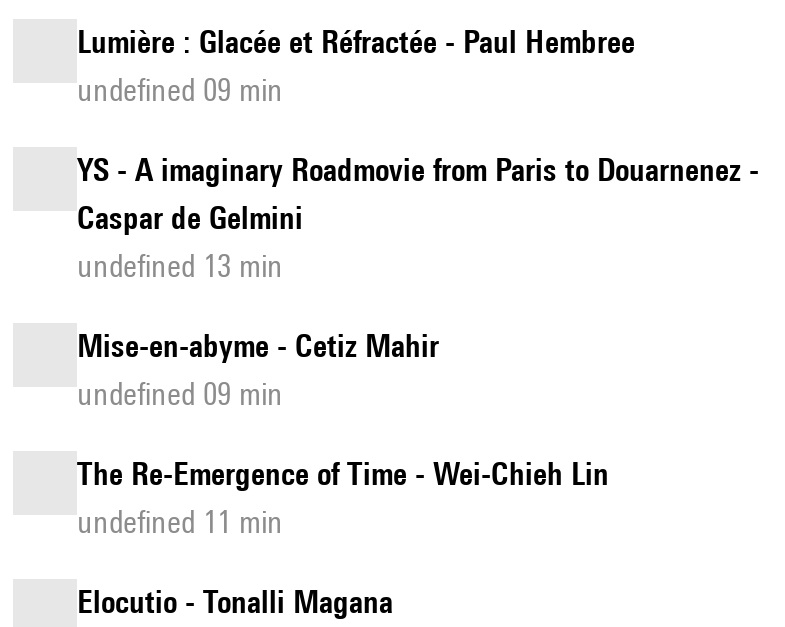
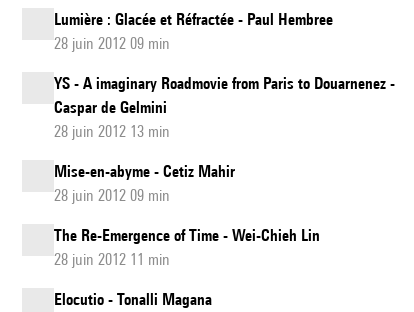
[77,71,283,109] undefined 09 min -> [54,34,170,53] 28 juin 2012 09 min
[77,247,283,285] undefined 13 min -> [54,122,170,141] 28 juin 2012 13 min
[77,375,283,413] undefined 09 min -> [54,186,170,205] 28 juin 2012 09 min
[77,503,283,541] undefined 11 min -> [54,250,170,269] 28 juin 2012 11 min

